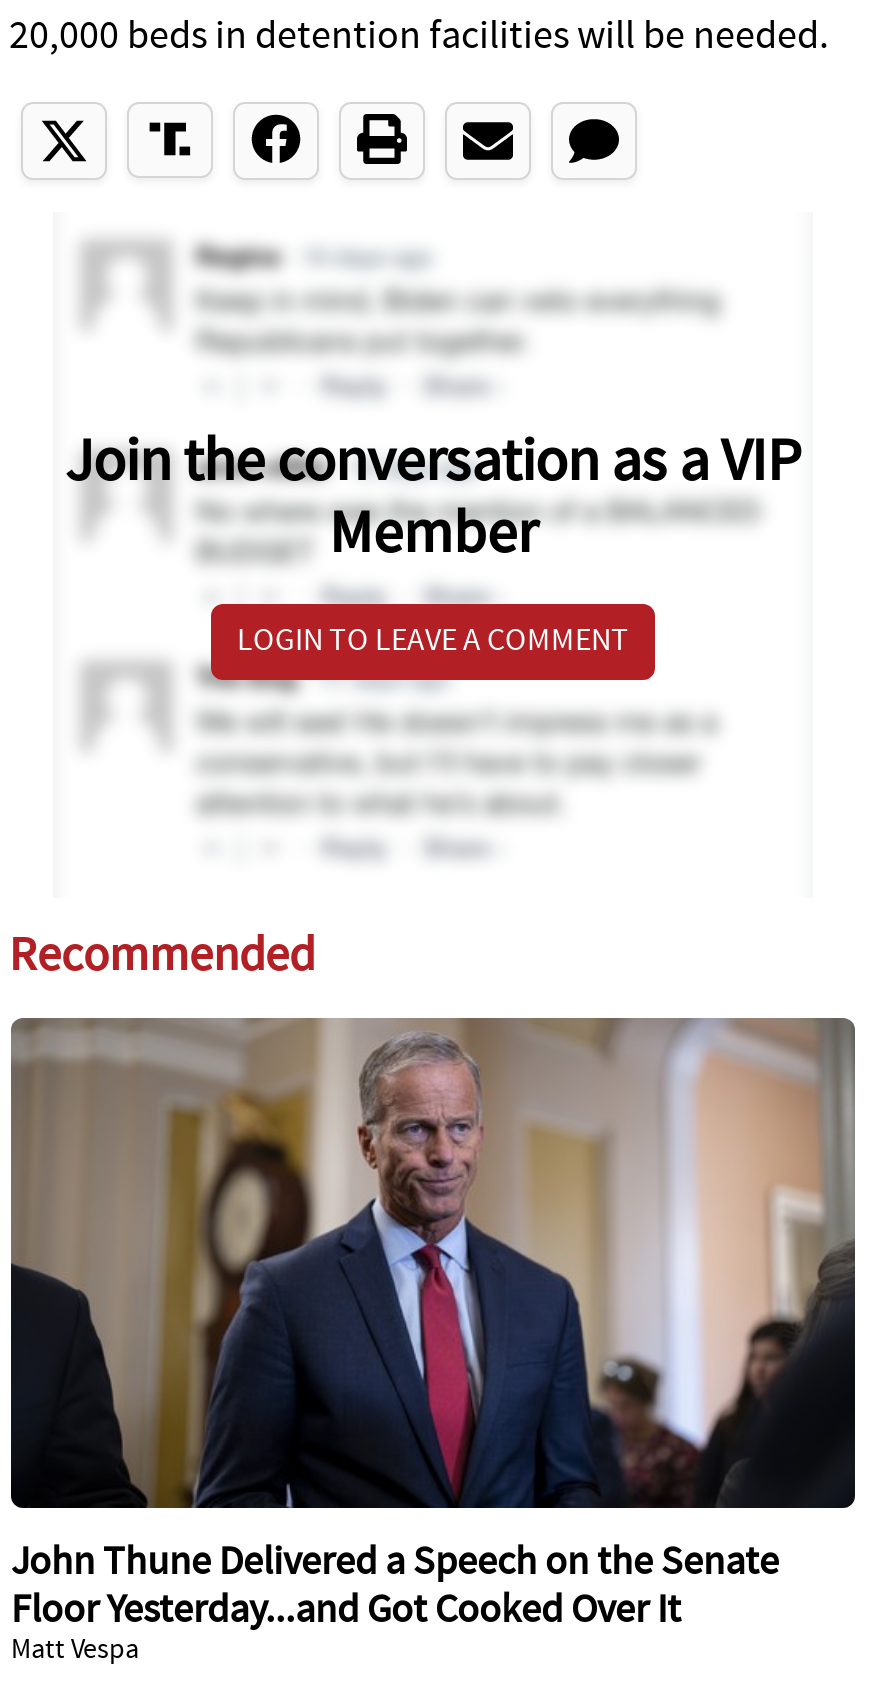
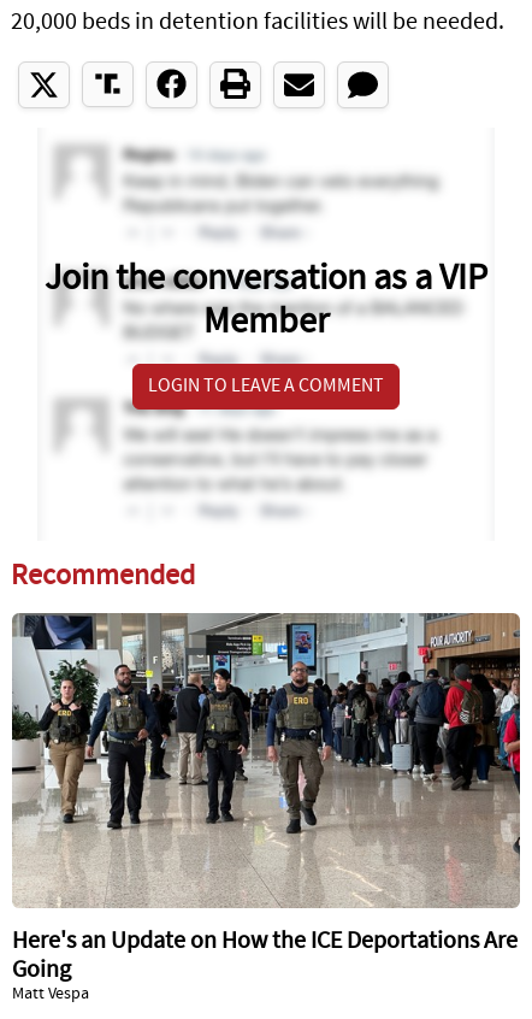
[9,1018,857,1631] [image] | John Thune Delivered a Speech on the Senate | Floor Yesterday...and Got Cooked Over It -> [11,613,521,982] [image] | Here's an Update on How the ICE Deportations Are | Going

